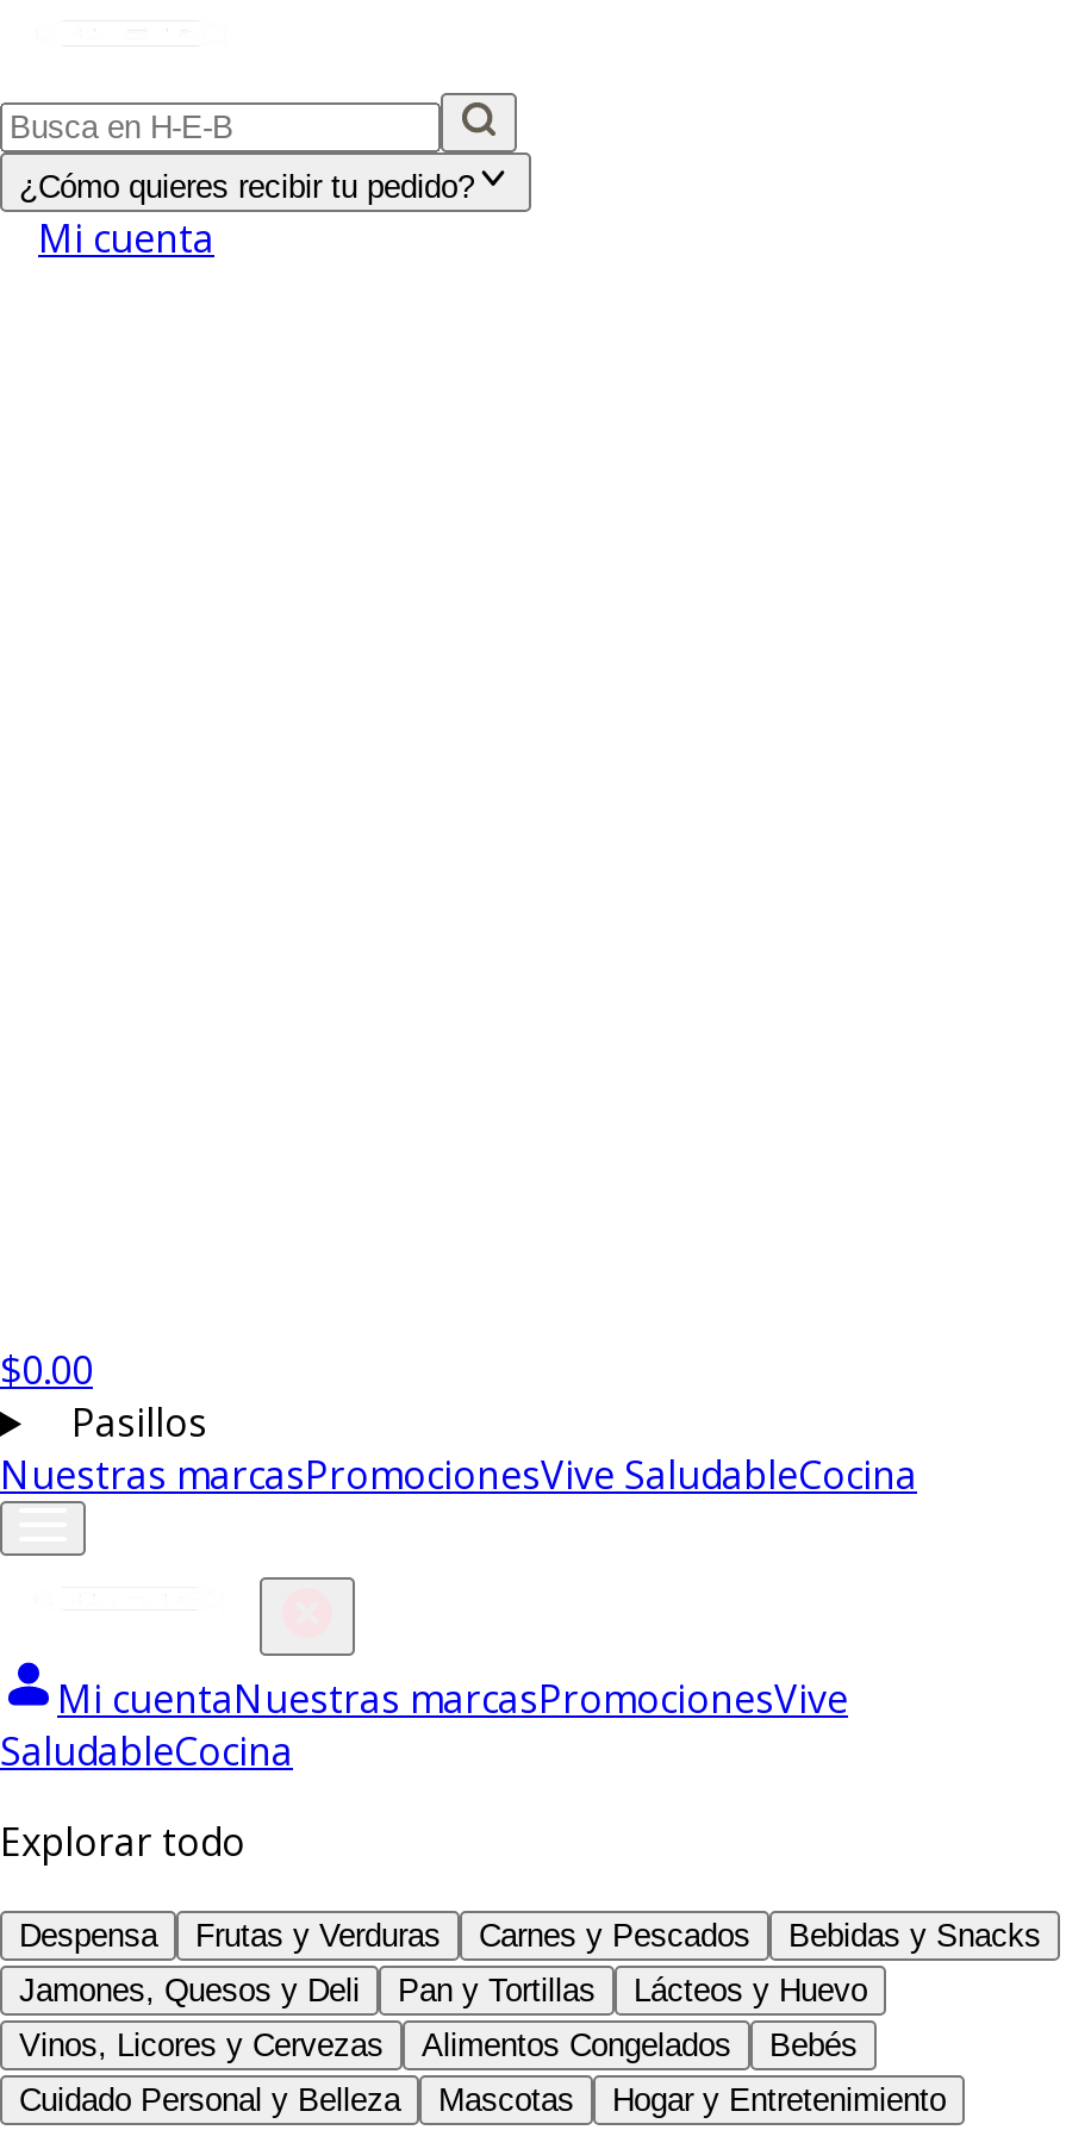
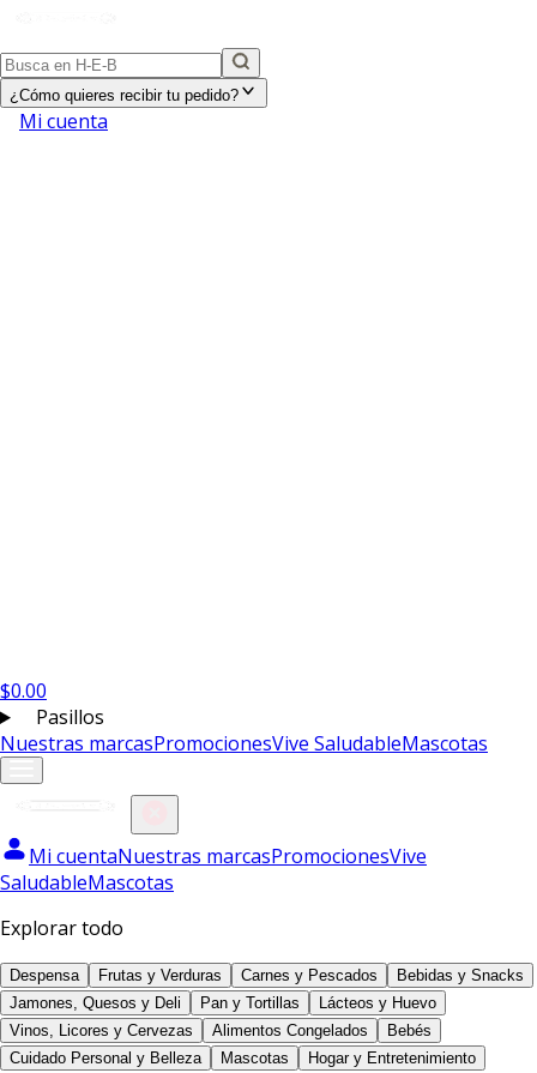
[0,1449,917,1501] Nuestras marcasPromocionesVive SaludableCocina -> [0,730,488,756] Nuestras marcasPromocionesVive SaludableMascotas
[0,1725,293,1777] SaludableCocina -> [0,869,174,896] SaludableMascotas

